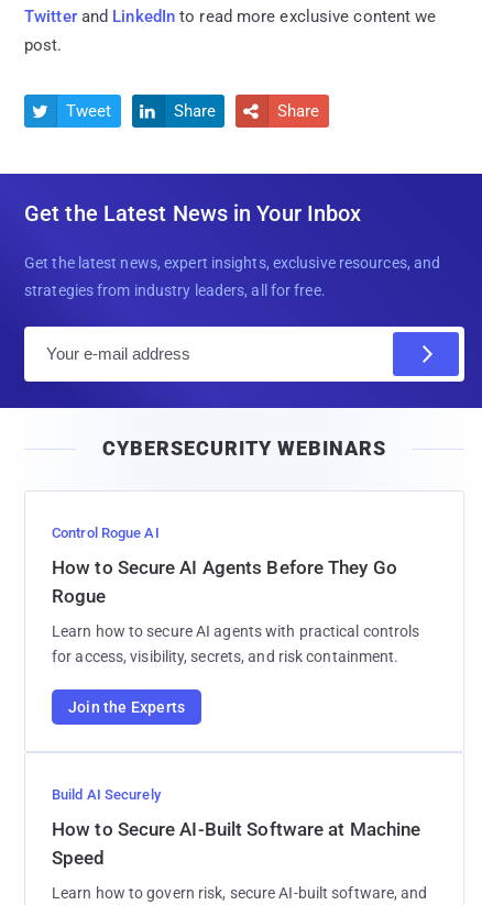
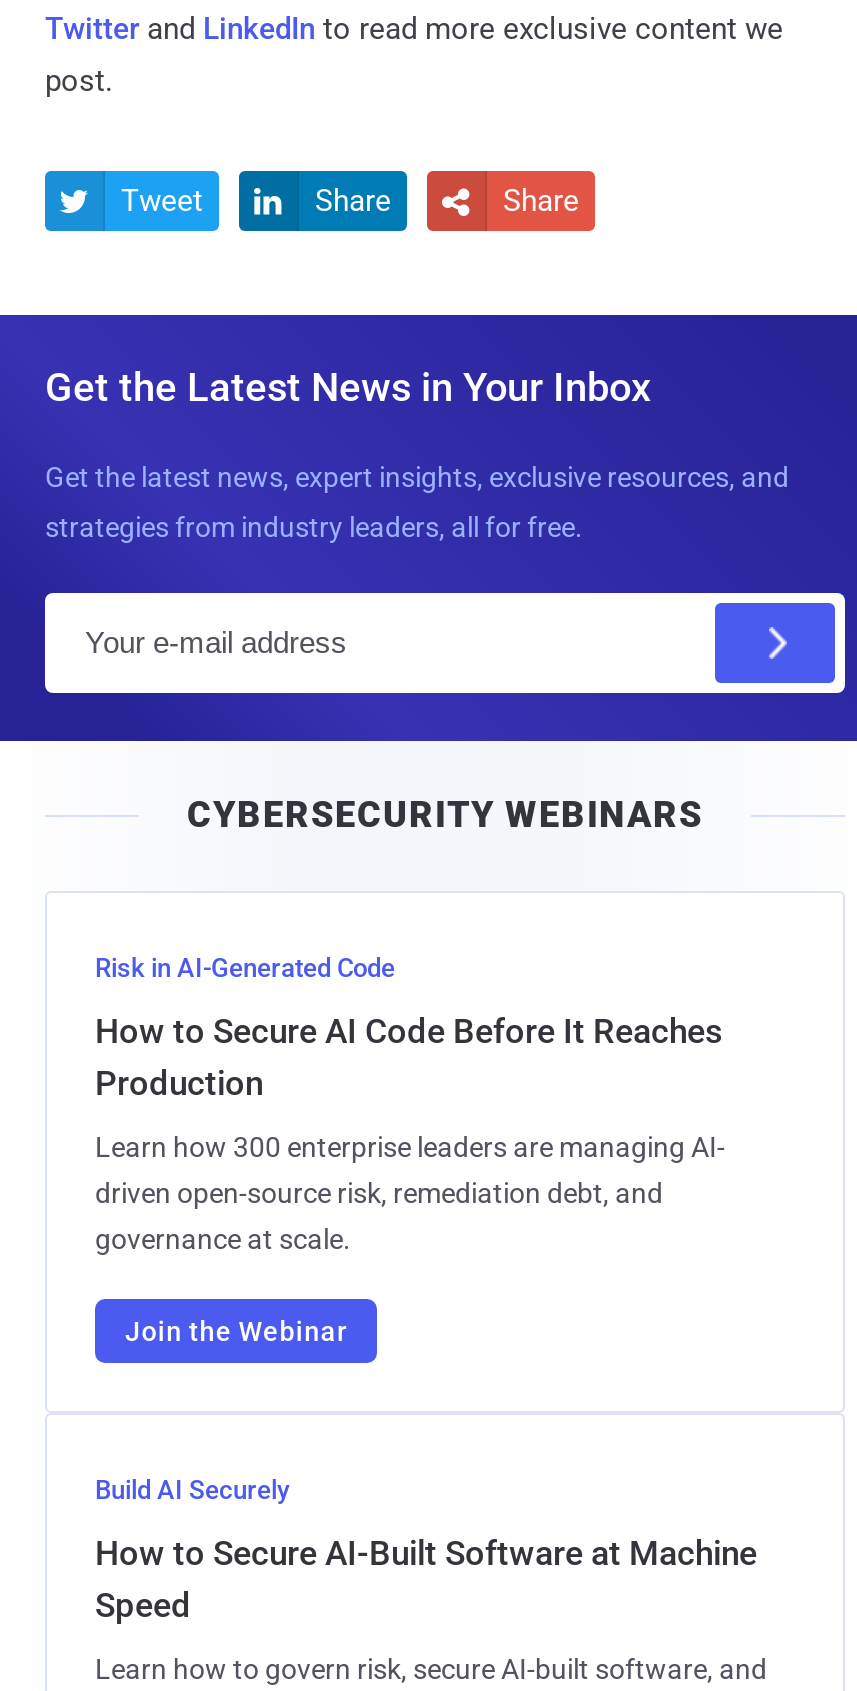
[52,524,159,541] Control Rogue AI -> [95,952,395,982] Risk in AI-Generated Code
[52,556,397,607] How to Secure AI Agents Before They Go | Rogue -> [95,1010,723,1102] How to Secure AI Code Before It Reaches | Production
[52,622,420,665] Learn how to secure AI agents with practical controls | for access, visibility, secrets, and risk containment. -> [95,1130,725,1254] Learn how 300 enterprise leaders are managing AI- | driven open-source risk, remediation debt, and | governance at scale.
[68,698,185,716] Join the Experts -> [125,1314,347,1346] Join the Webinar

